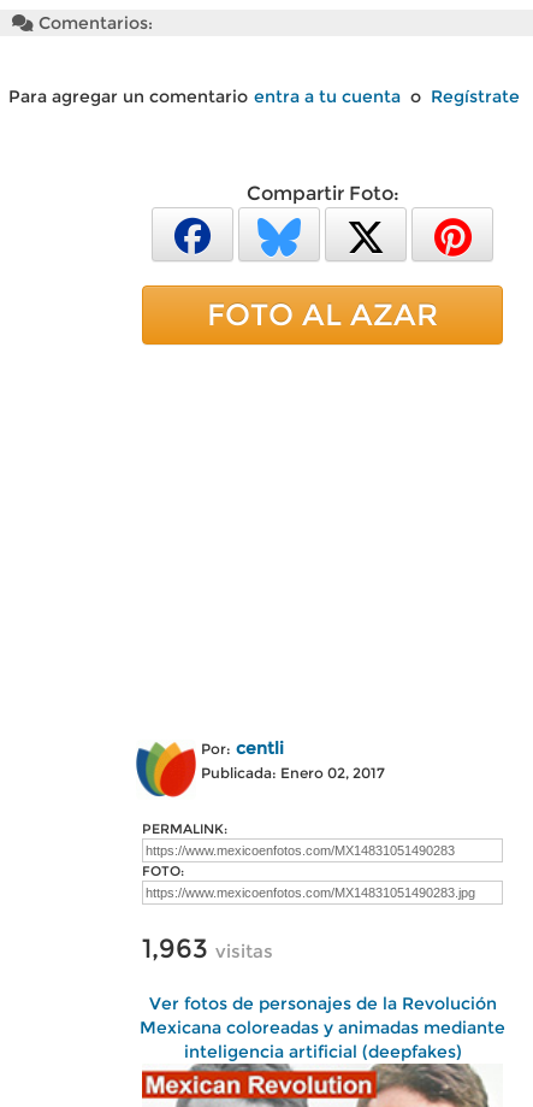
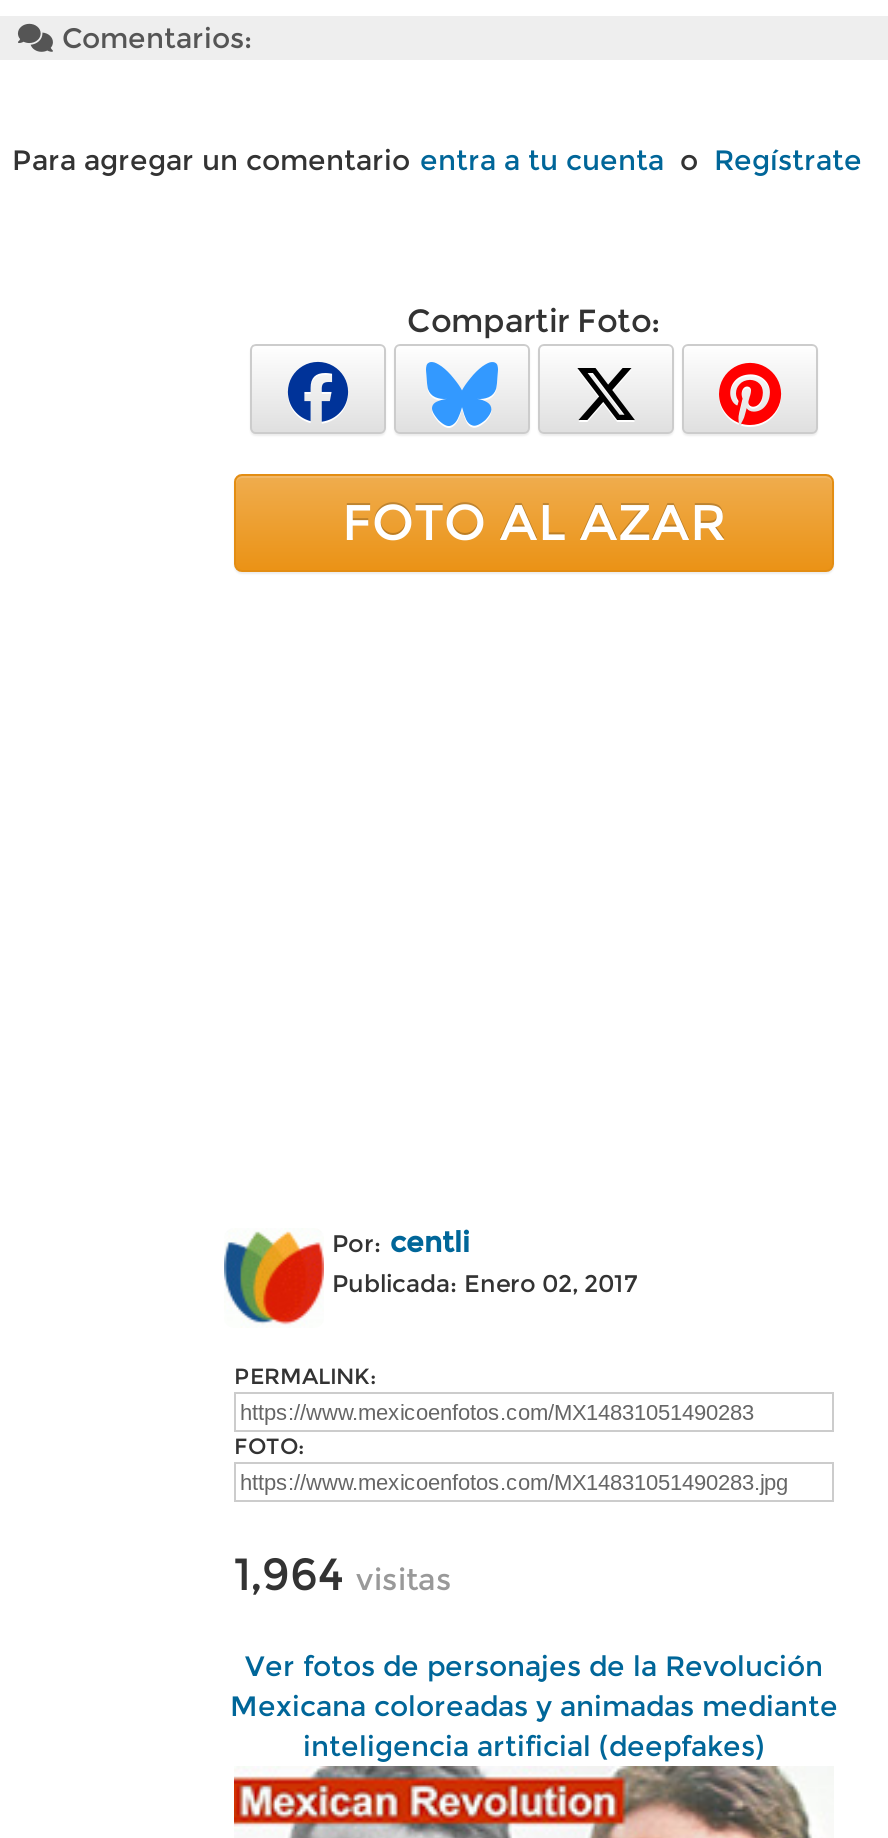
[142,931,273,965] 1,963 visitas -> [234,1546,452,1602] 1,964 visitas

